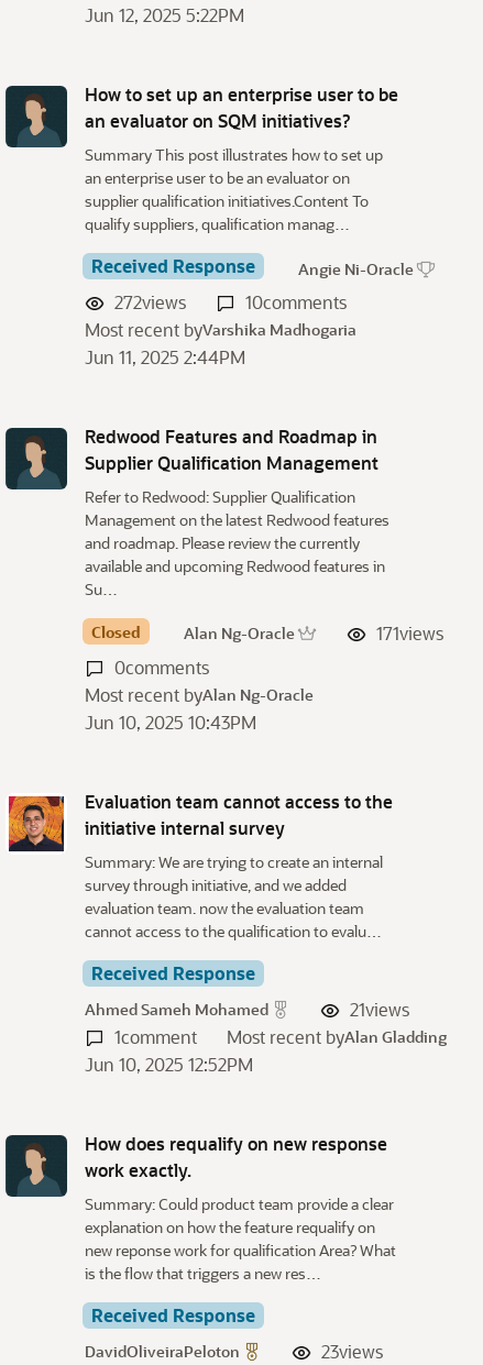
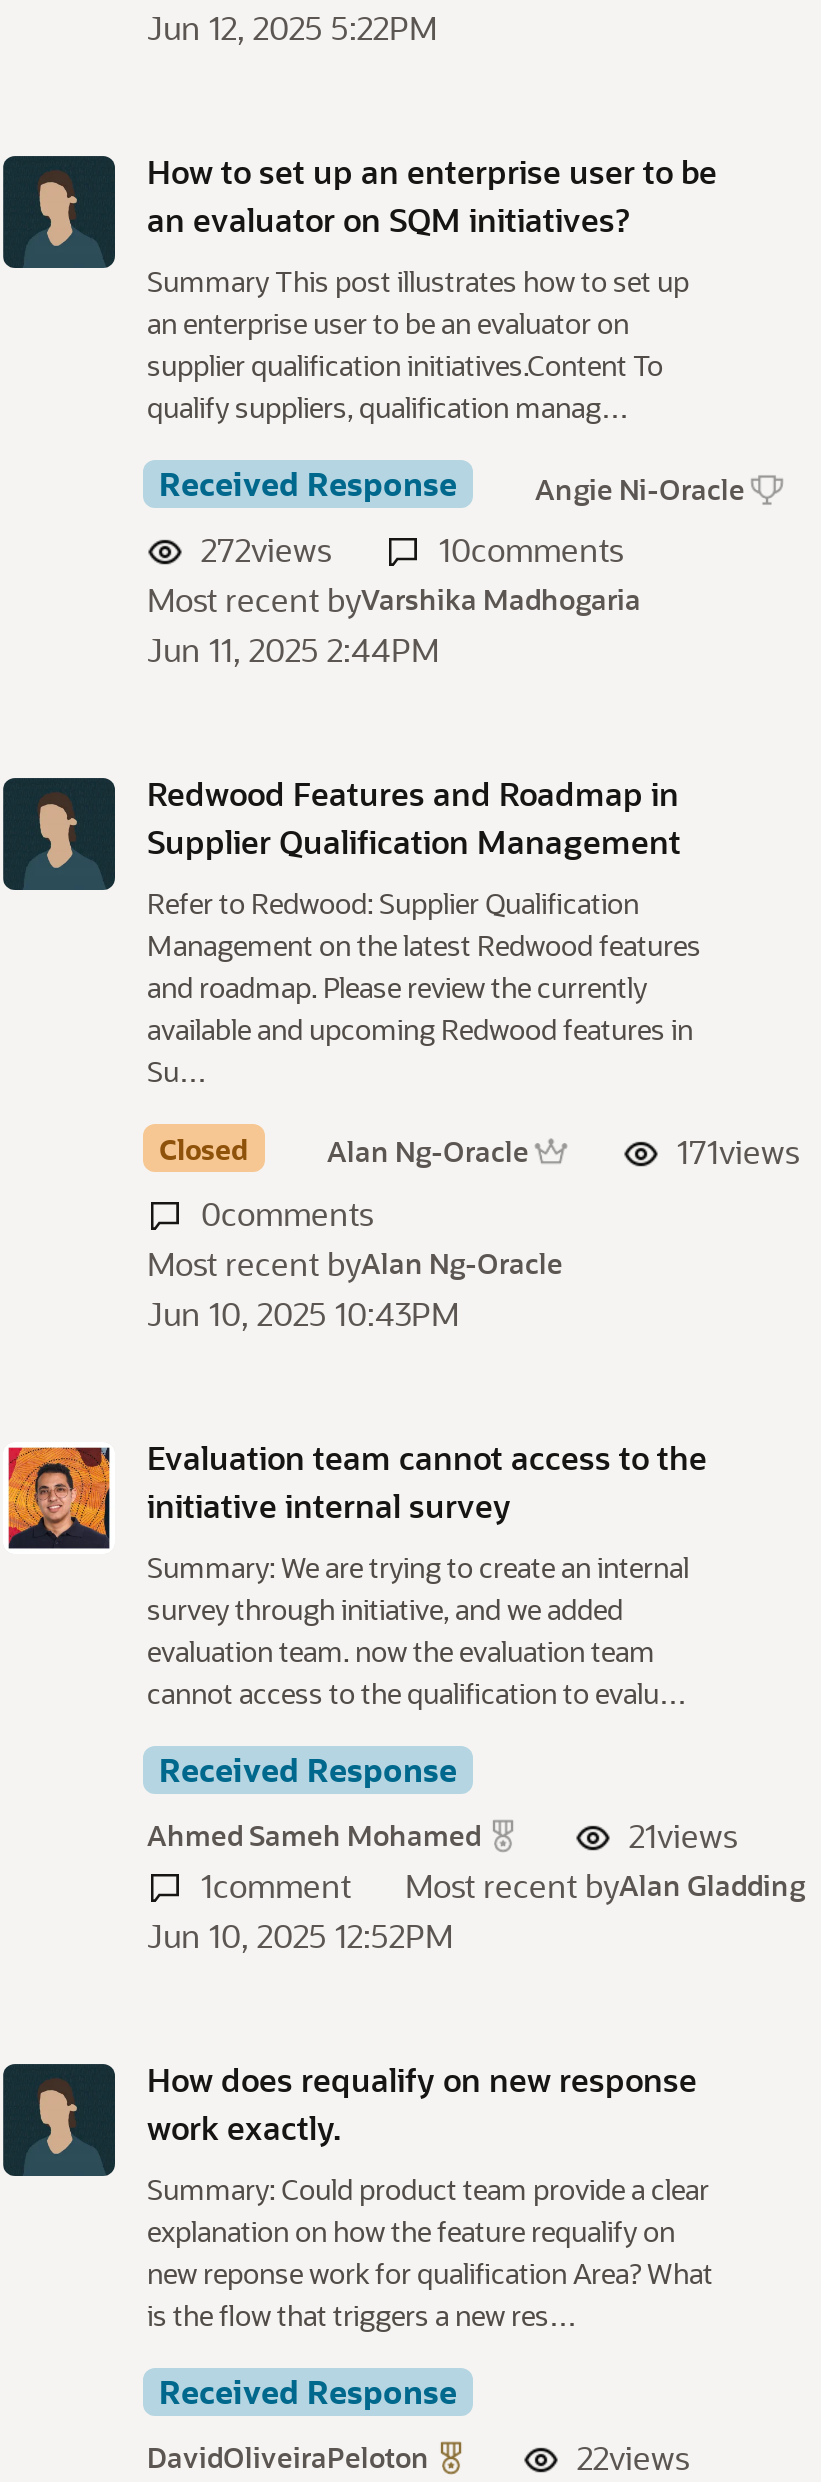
[321,1339,383,1362] 23views -> [577,2435,689,2477] 22views

